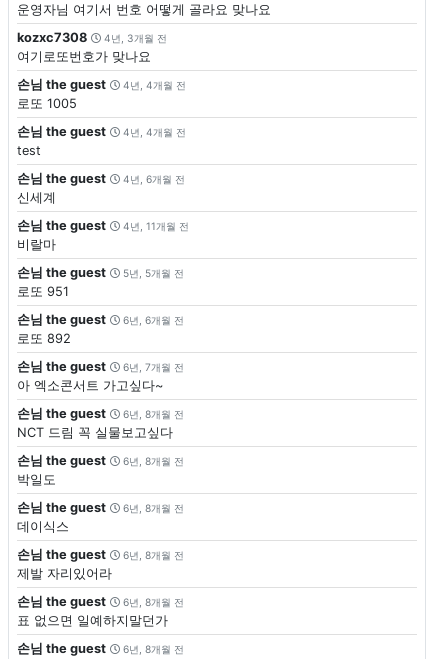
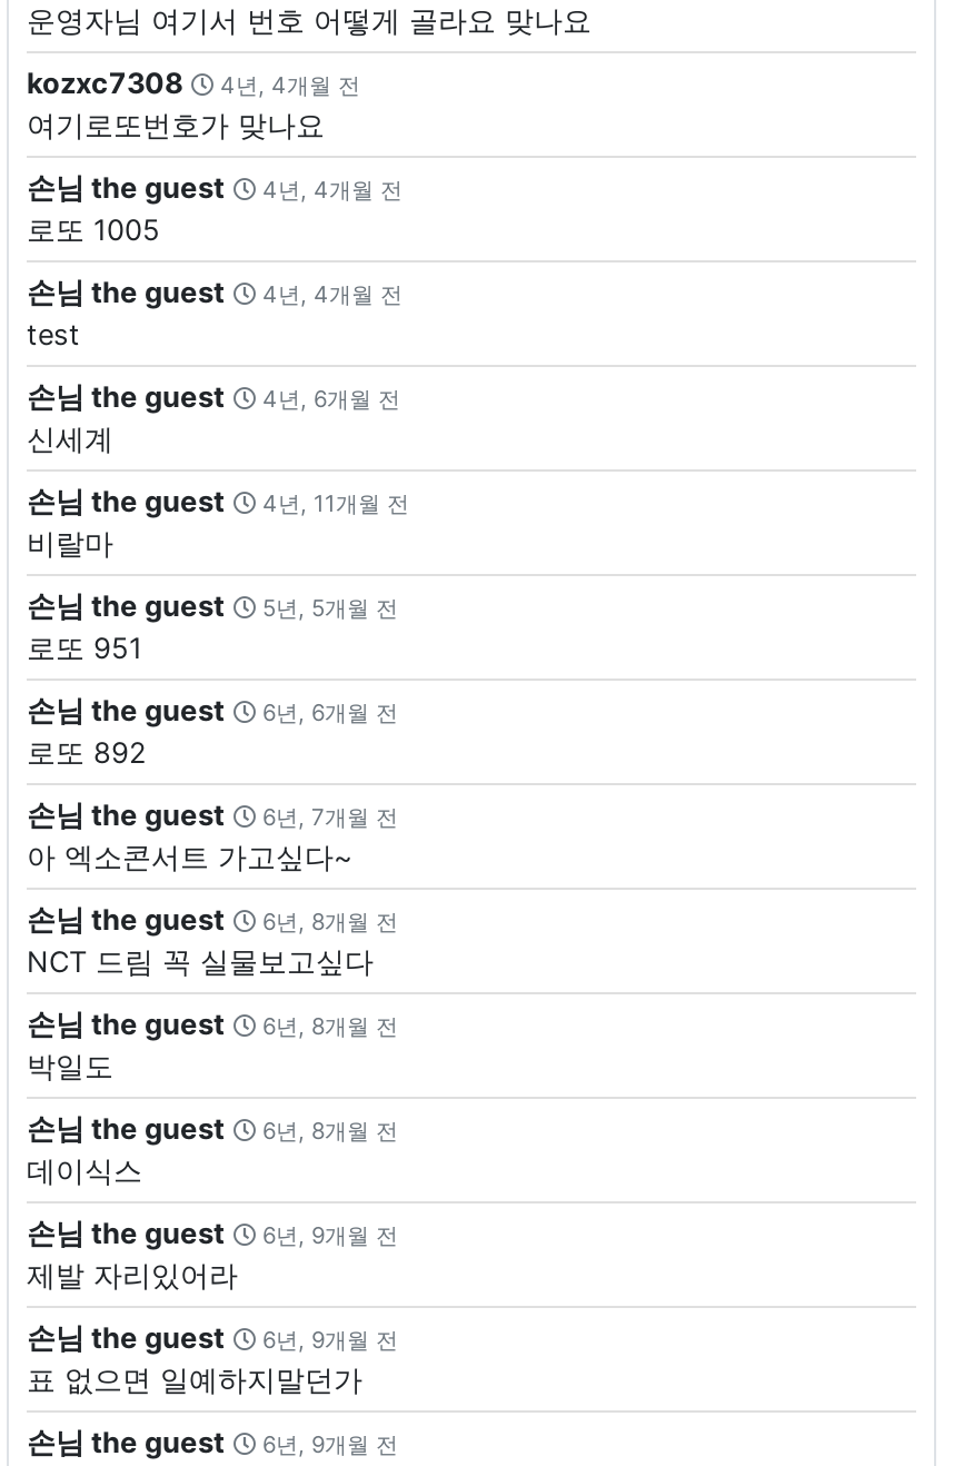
[17,30,167,45] kozxc7308 4년, 3개월 전 -> [27,67,360,100] kozxc7308 4년, 4개월 전
[17,547,184,562] 손님 the guest 6년, 8개월 전 -> [27,1217,398,1250] 손님 the guest 6년, 9개월 전
[17,594,184,609] 손님 the guest 6년, 8개월 전 -> [27,1321,398,1355] 손님 the guest 6년, 9개월 전
[17,641,184,656] 손님 the guest 6년, 8개월 전 -> [27,1426,398,1459] 손님 the guest 6년, 9개월 전

